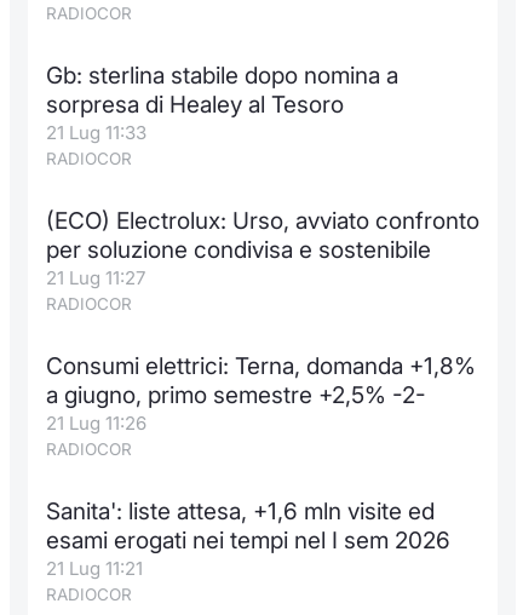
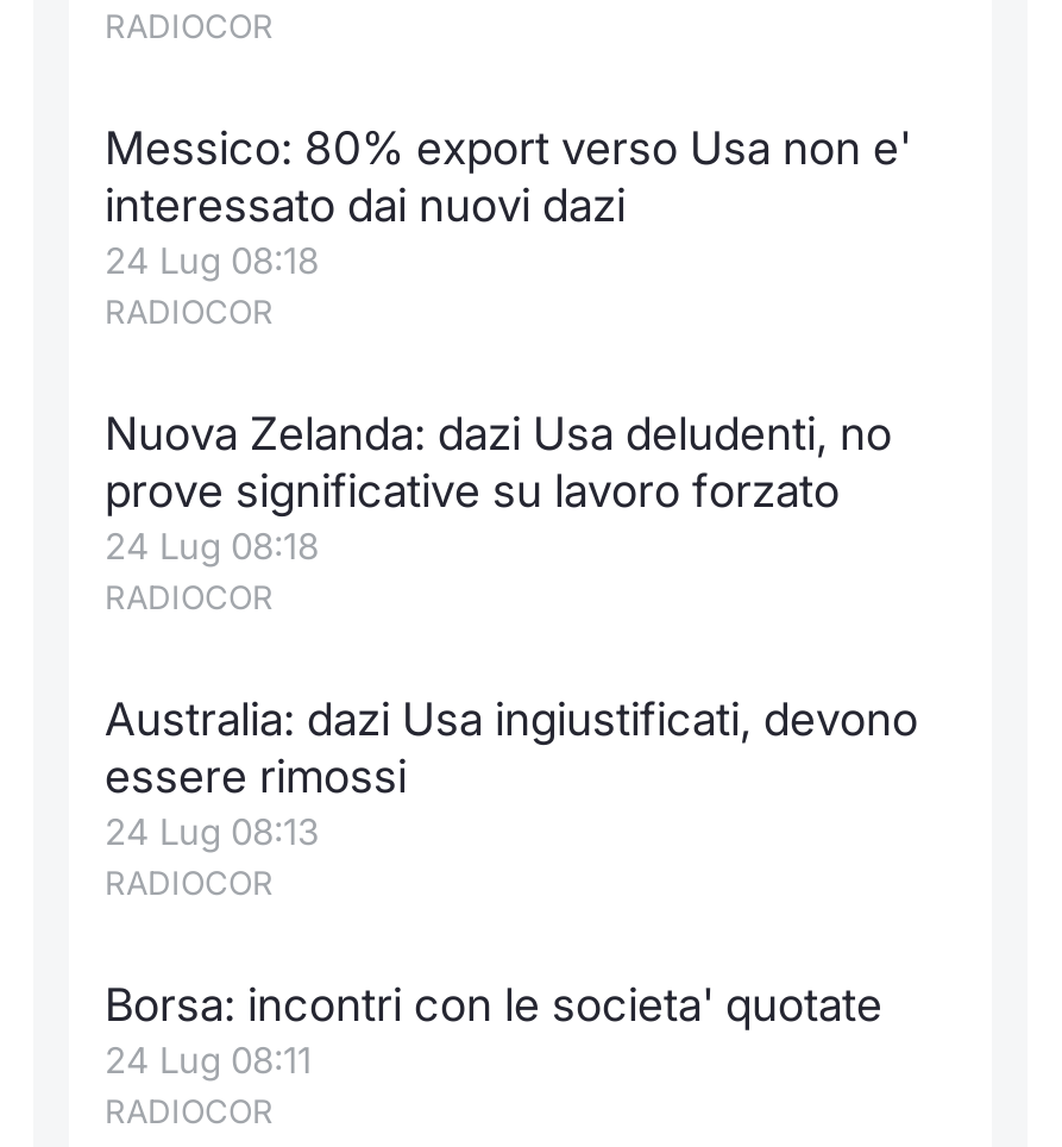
[46,62,398,144] Gb: sterlina stabile dopo nomina a | sorpresa di Healey al Tesoro | 21 Lug 11:33 -> [105,121,911,283] Messico: 80% export verso Usa non e' | interessato dai nuovi dazi | 24 Lug 08:18
[46,207,479,289] (ECO) Electrolux: Urso, avviato confronto | per soluzione condivisa e sostenibile | 21 Lug 11:27 -> [105,407,892,569] Nuova Zelanda: dazi Usa deludenti, no | prove significative su lavoro forzato | 24 Lug 08:18
[46,352,476,435] Consumi elettrici: Terna, domanda +1,8% | a giugno, primo semestre +2,5% -2- | 21 Lug 11:26 -> [105,692,918,854] Australia: dazi Usa ingiustificati, devono | essere rimossi | 24 Lug 08:13
[46,498,450,580] Sanita': liste attesa, +1,6 mln visite ed | esami erogati nei tempi nel I sem 2026 | 21 Lug 11:21 -> [105,978,882,1083] Borsa: incontri con le societa' quotate | 24 Lug 08:11

